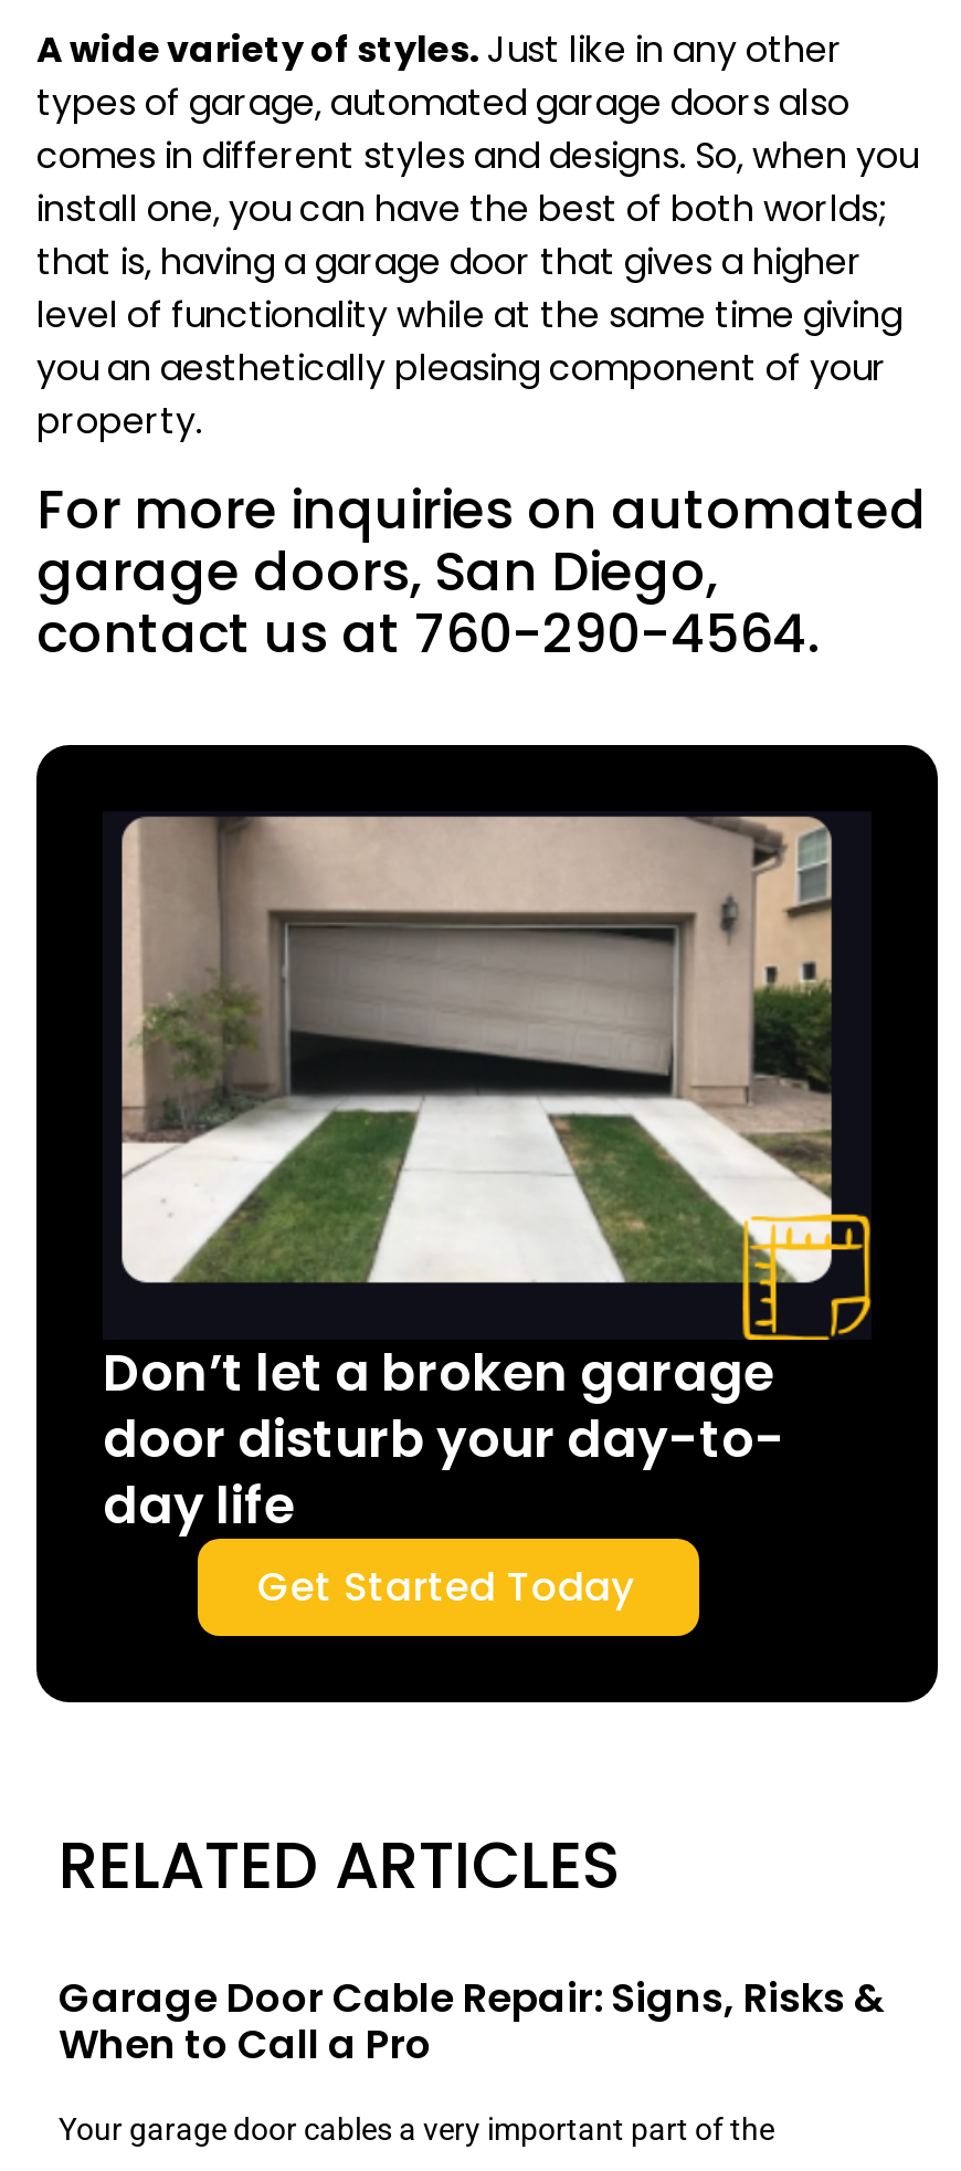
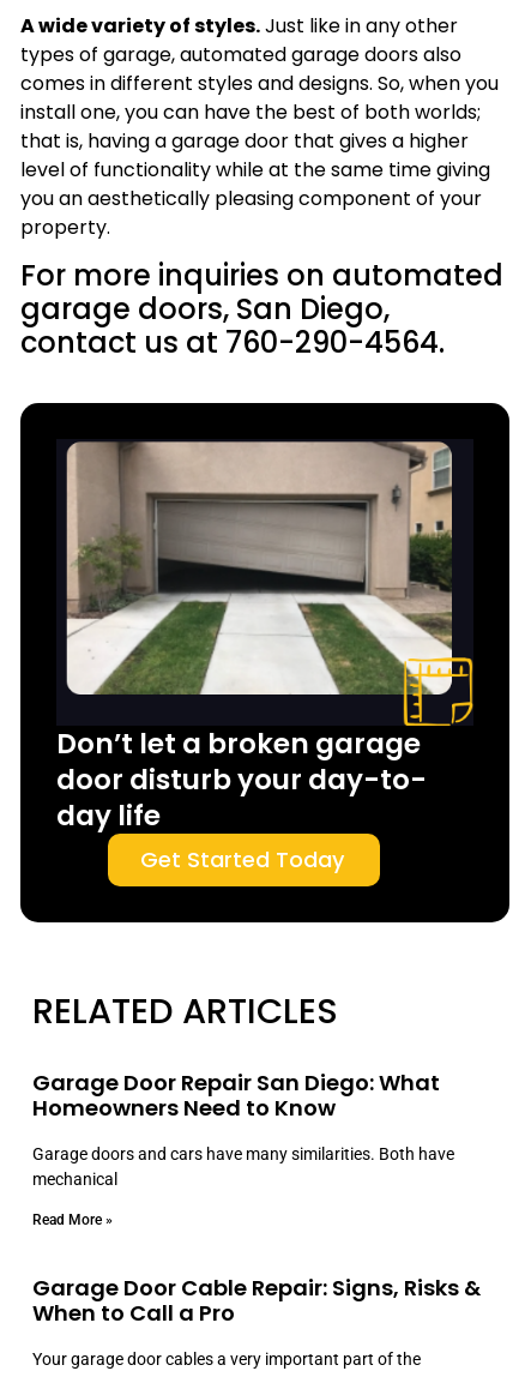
none -> [32,1068,454,1229] Garage Door Repair San Diego: What | Homeowners Need to Know | Garage doors and cars have many similarities. Both have | mechanical | Read More »

